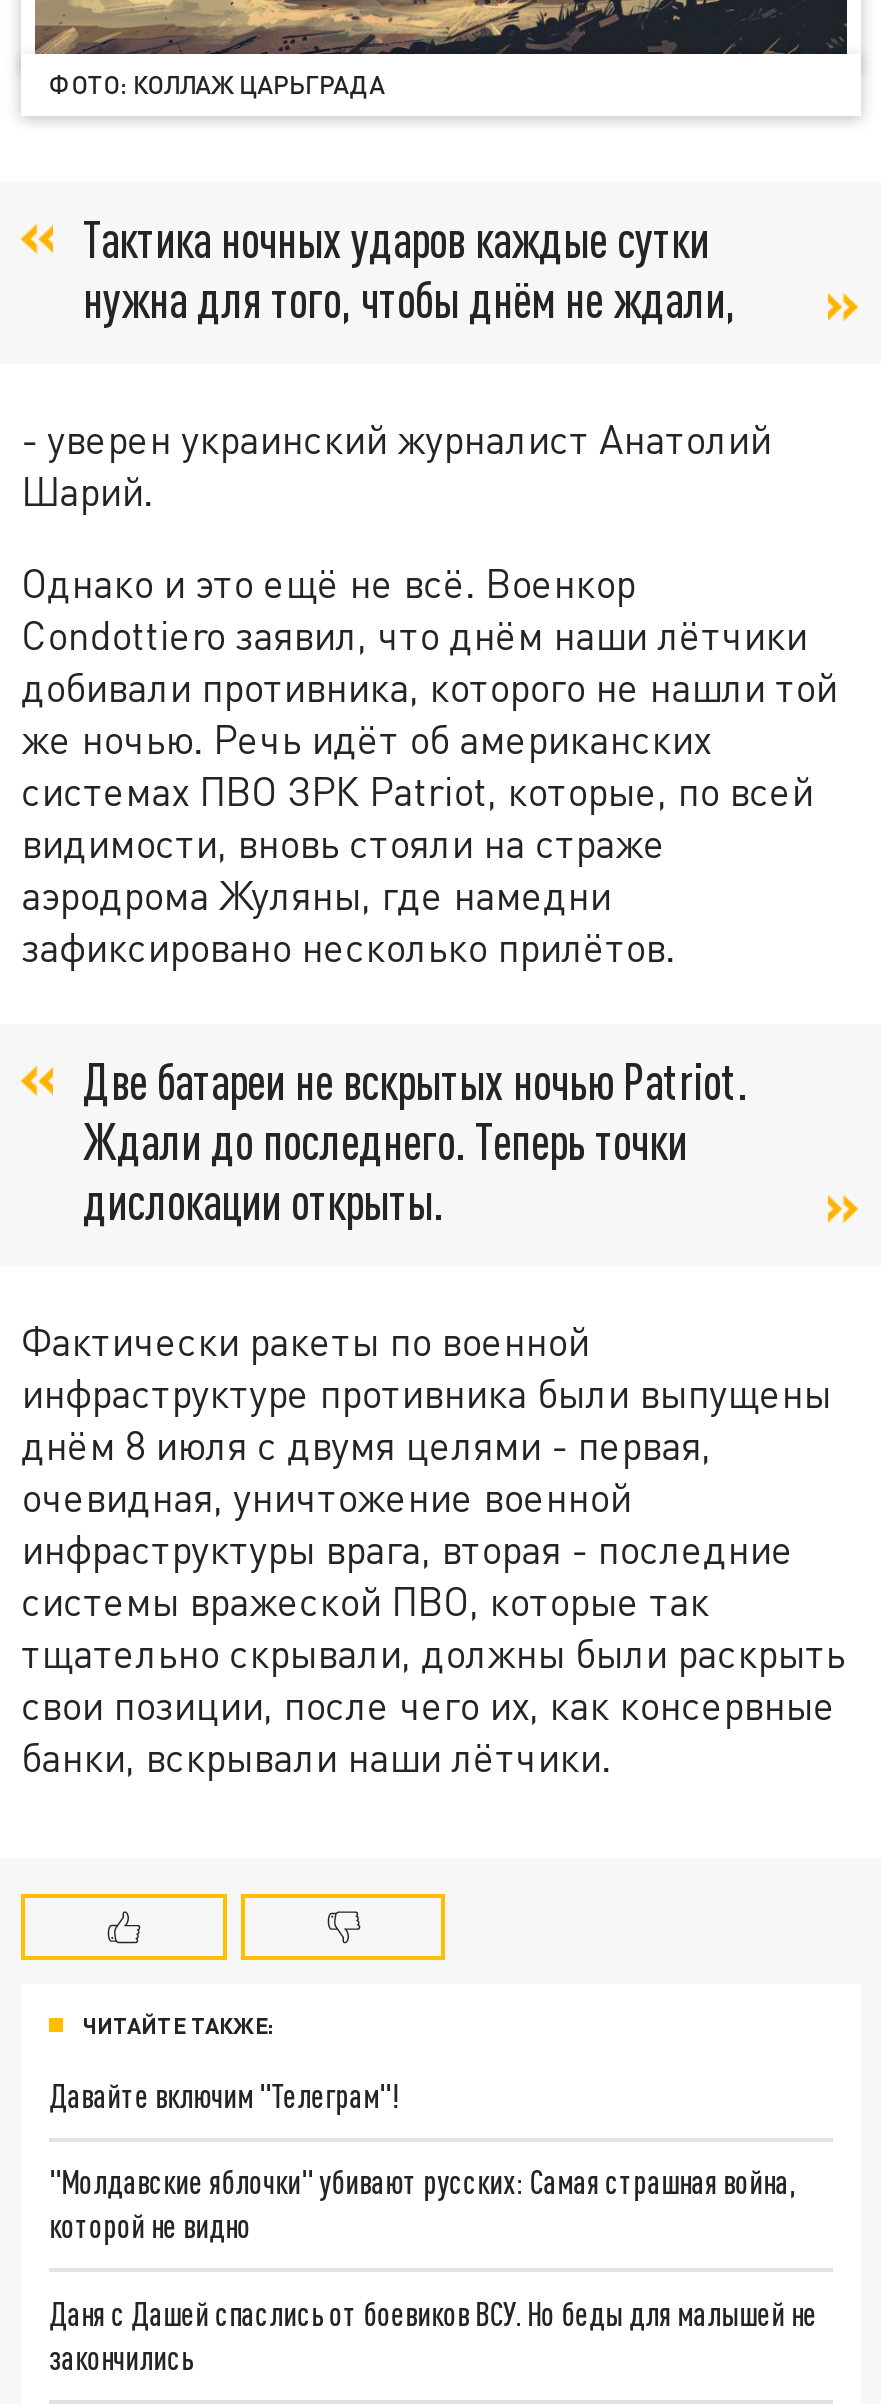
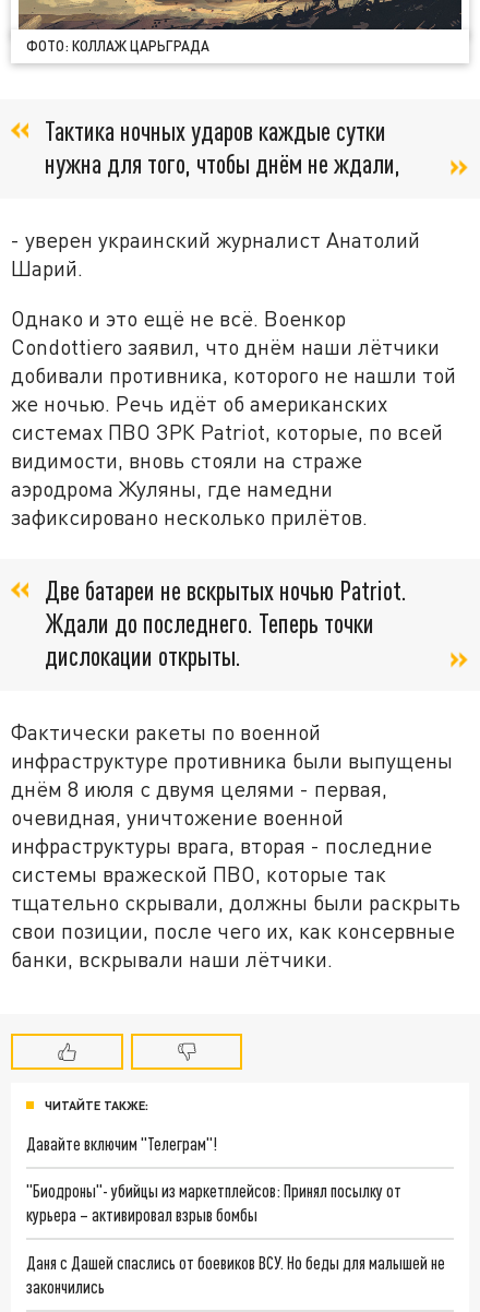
[49,2163,795,2245] "Молдавские яблочки" убивают русских: Самая страшная война, | которой не видно -> [26,1180,402,1225] "Биодроны"- убийцы из маркетплейсов: Принял посылку от | курьера – активировал взрыв бомбы

